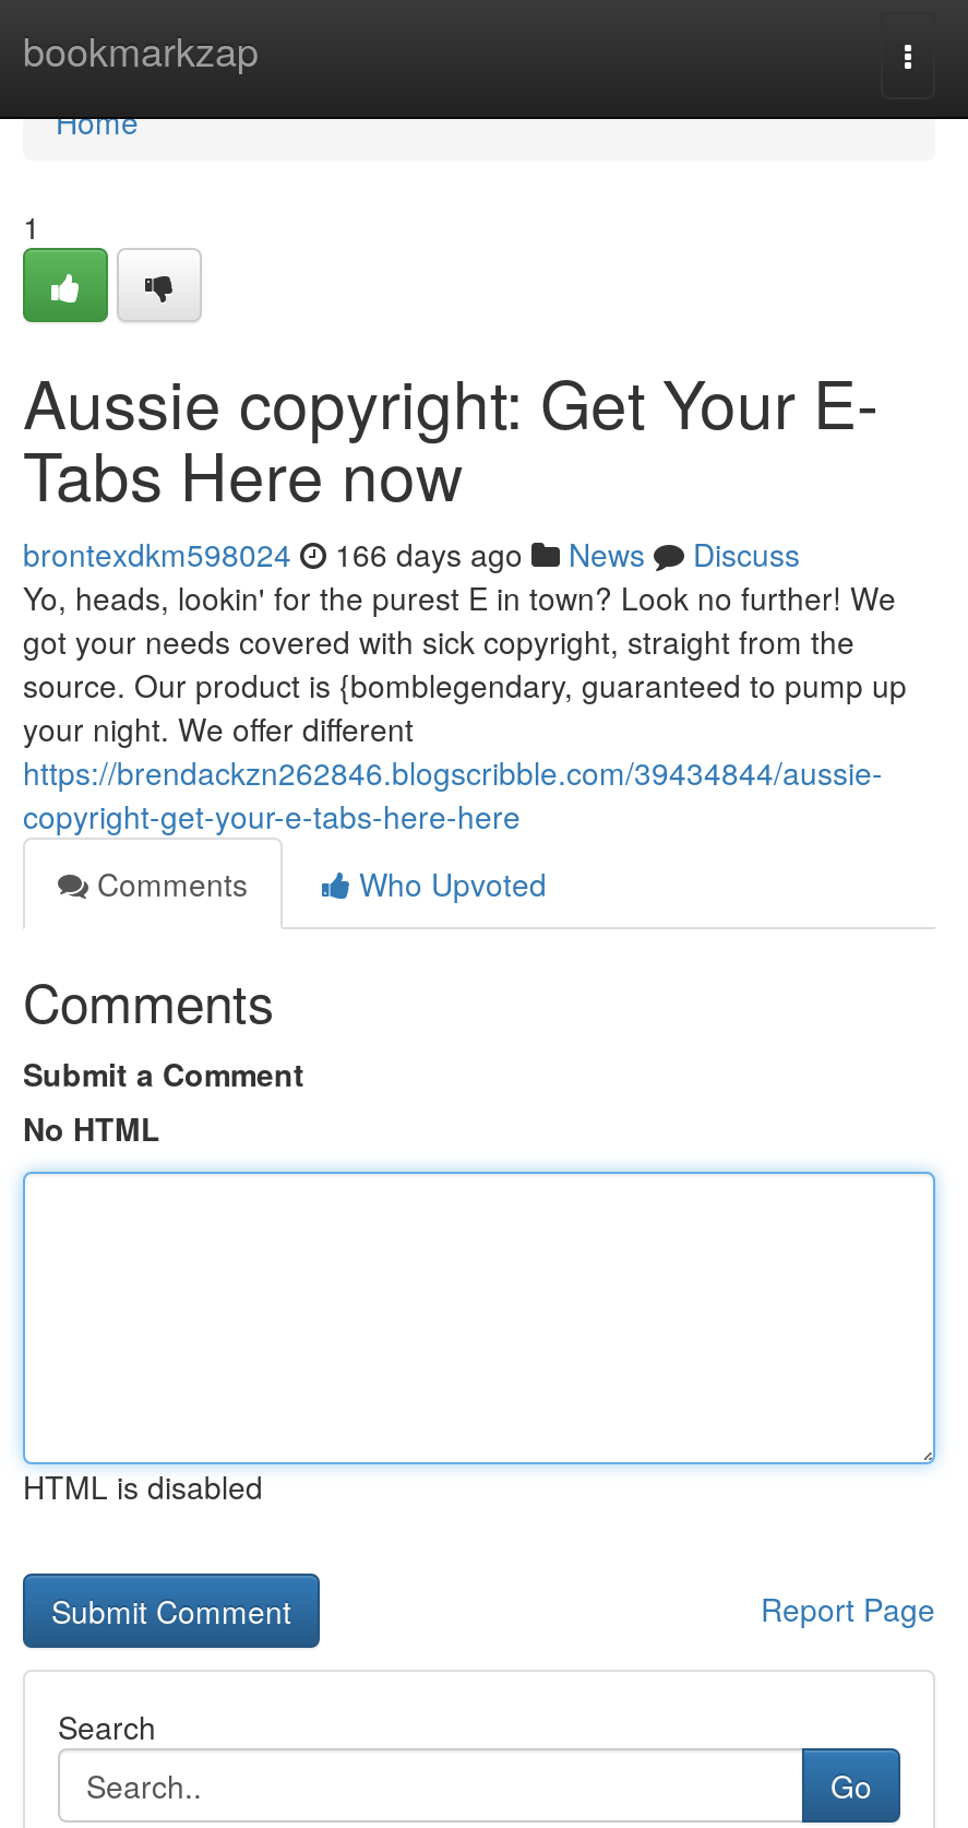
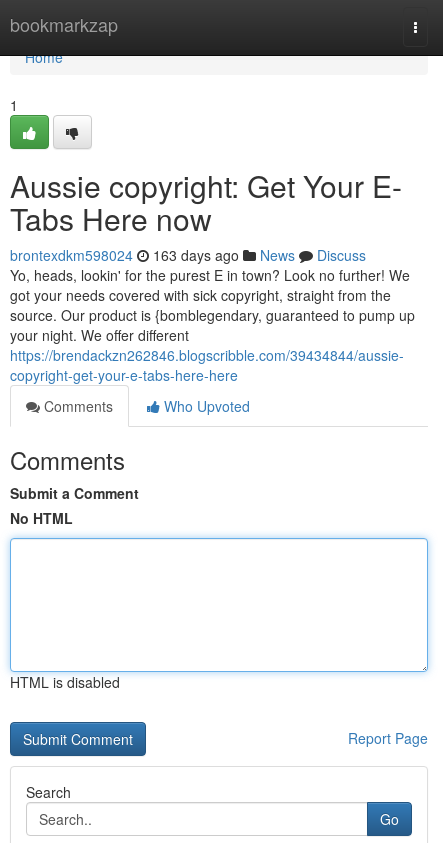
[23,532,800,575] brontexdkm598024 166 days ago News Discuss -> [10,245,366,265] brontexdkm598024 163 days ago News Discuss

